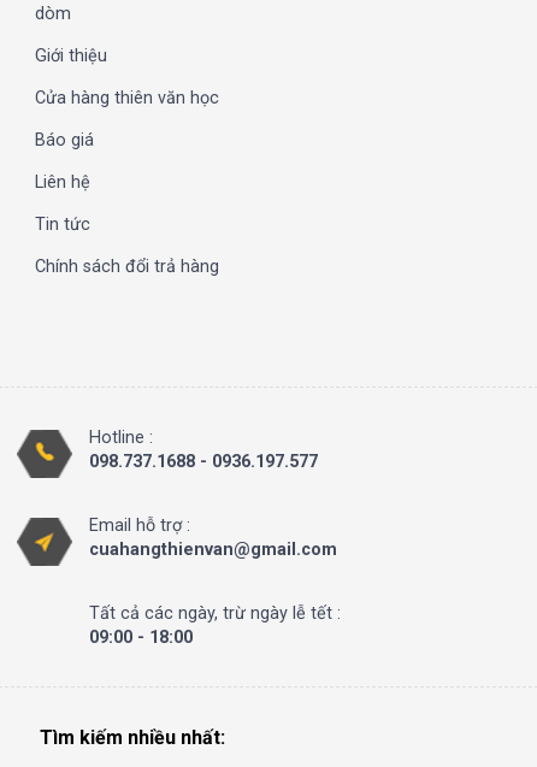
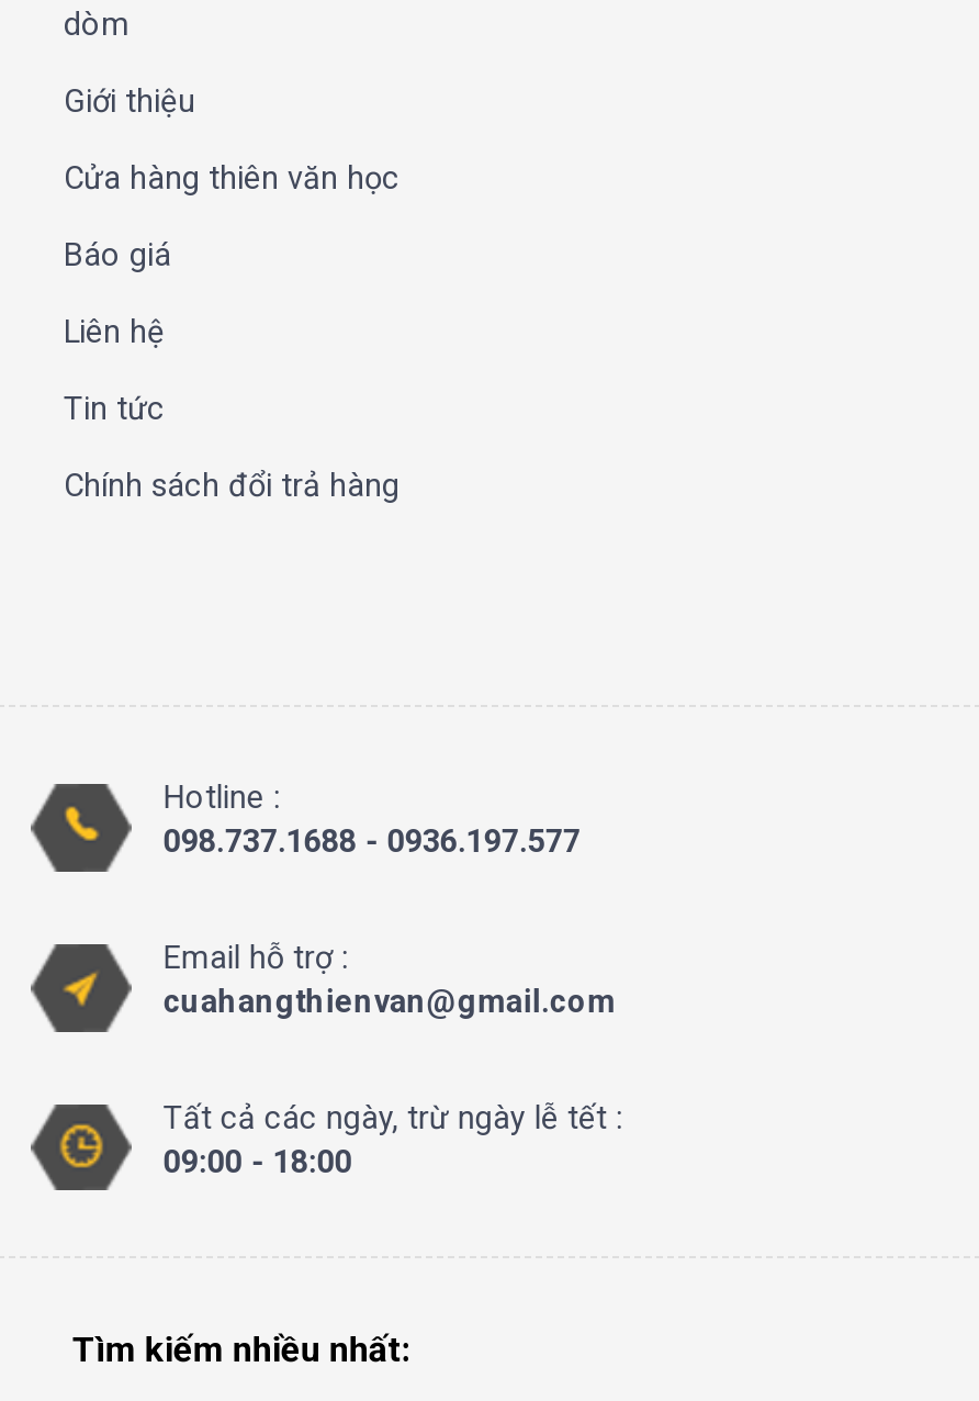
none -> [29,1102,134,1192] [image]

